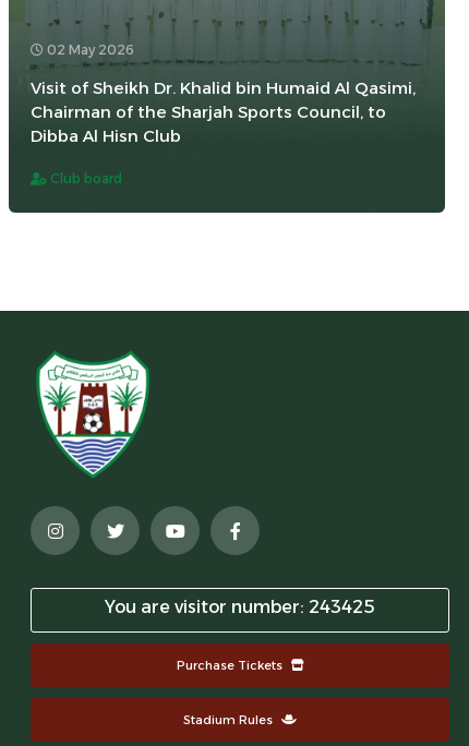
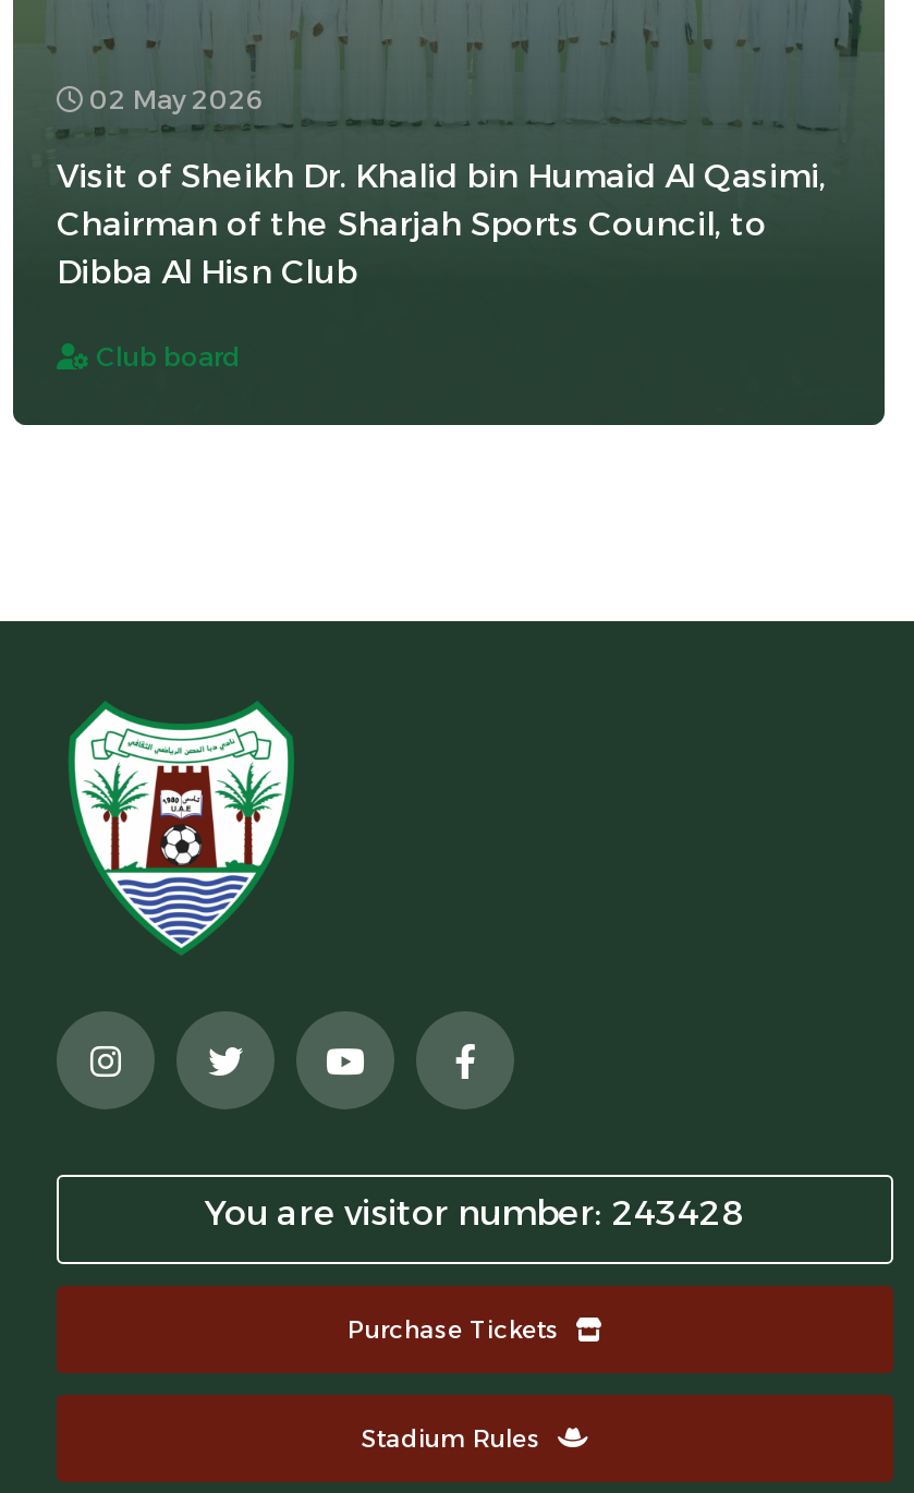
[105,597,375,617] You are visitor number: 243425 -> [205,1192,745,1234] You are visitor number: 243428

